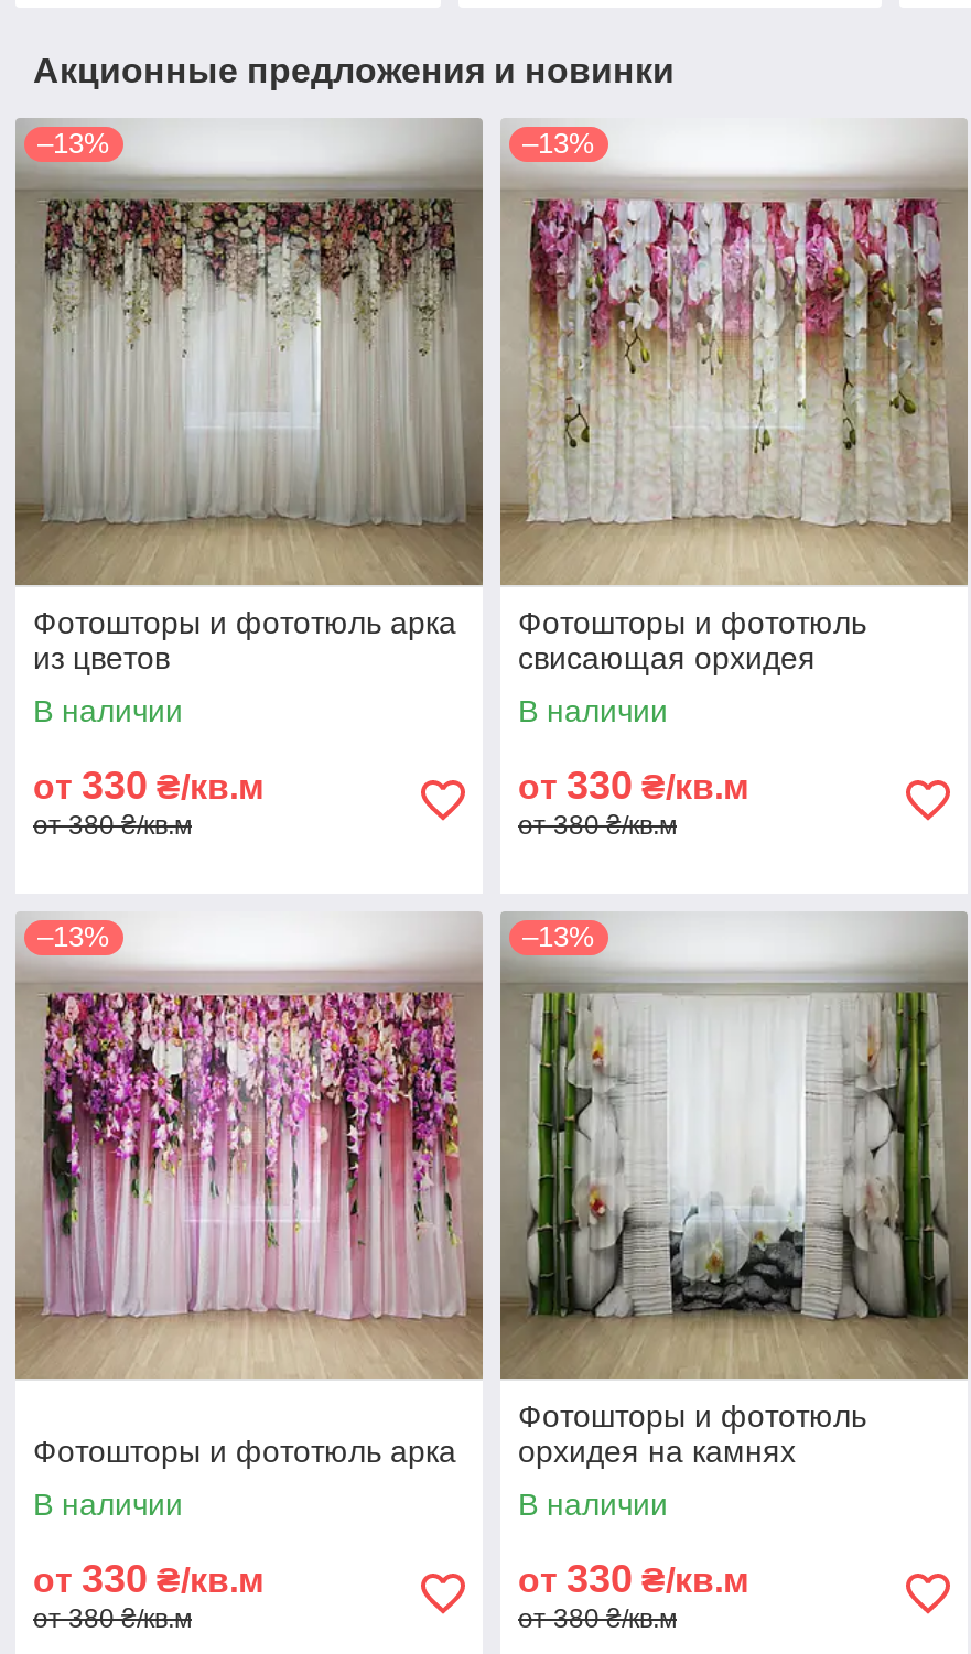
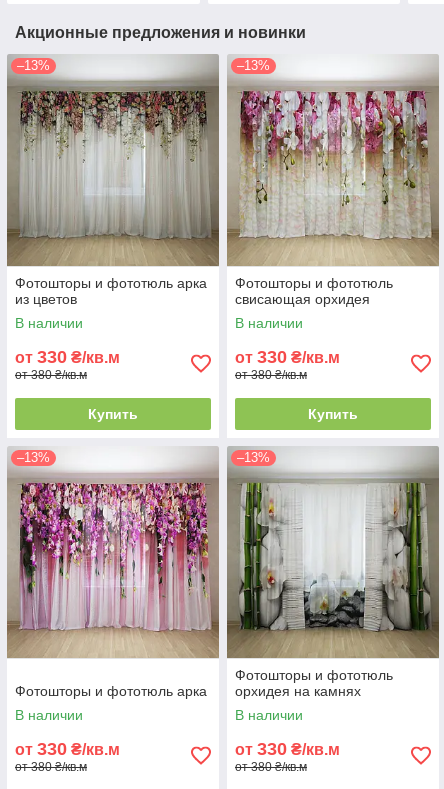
none -> [88,406,138,422] Купить
none -> [308,406,358,422] Купить

